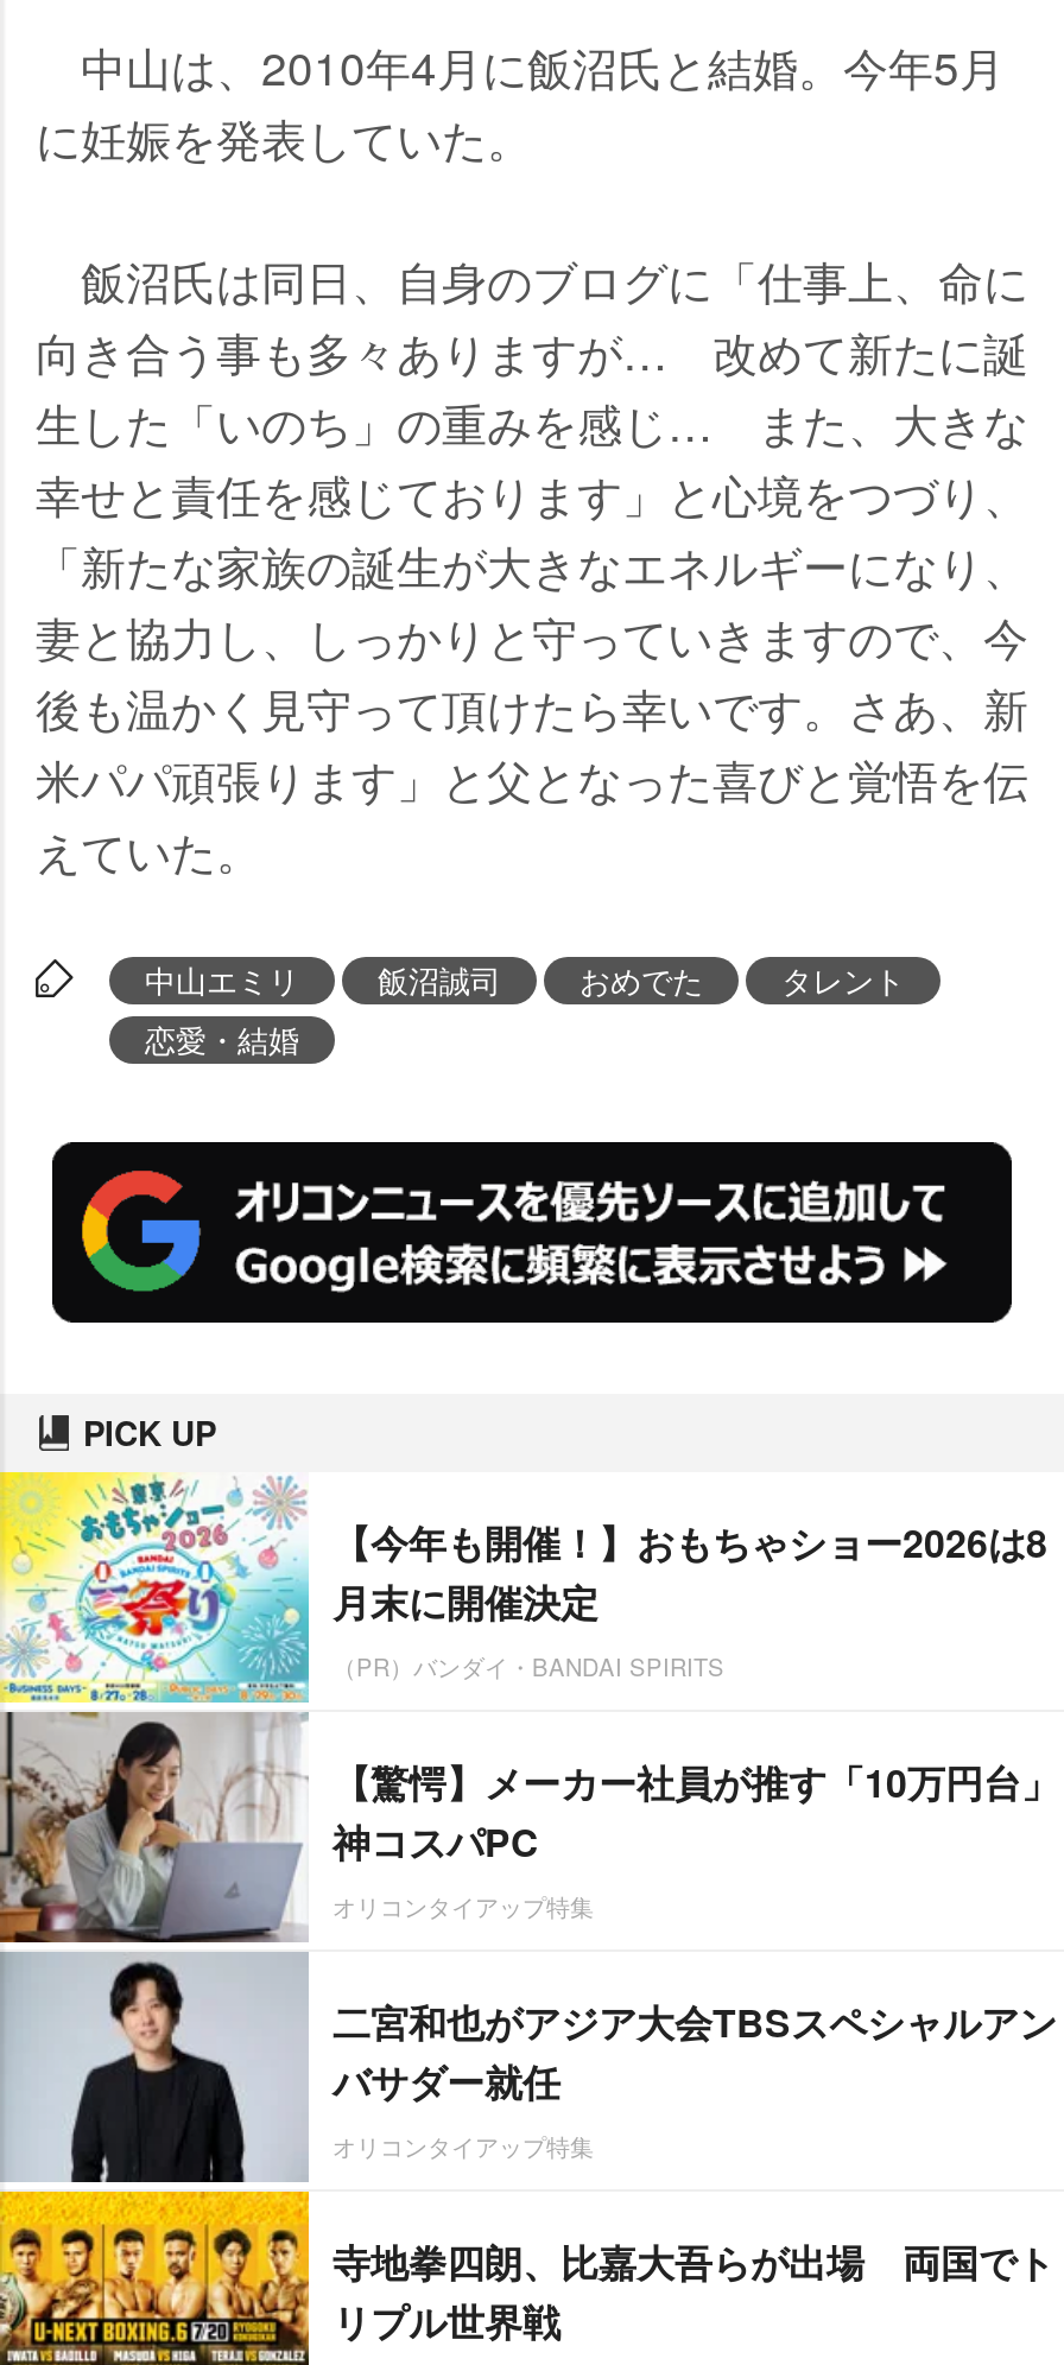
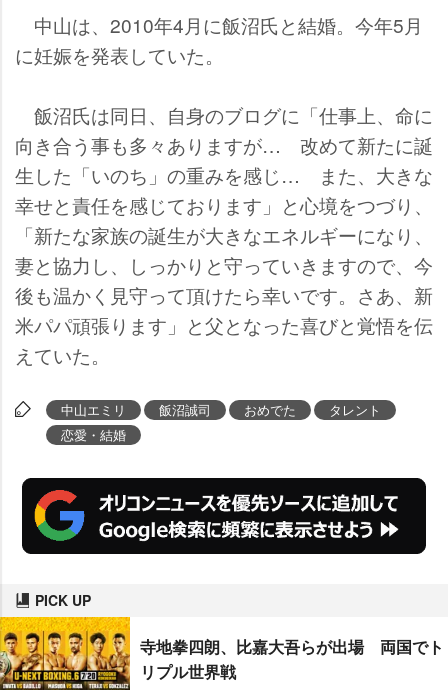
[7,1472,1059,2185] [image] | 【今年も開催！】おもちゃショー2026は8 | 月末に開催決定 | （PR）バンダイ・BANDAI SPIRITS | 【驚愕】メーカー社員が推す「10万円台」 | 神コスパPC | オリコンタイアップ特集 | 二宮和也がアジア大会TBSスペシャルアン | バサダー就任 | オリコンタイアップ特集 -> none

